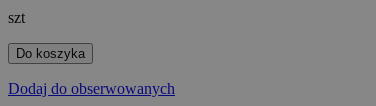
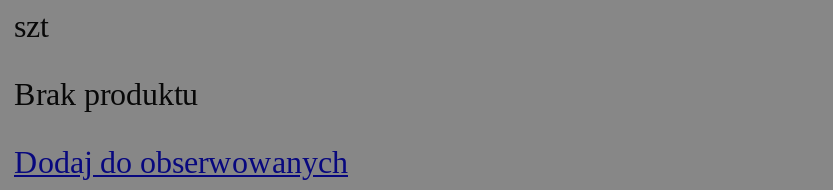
[16,46,85,61] Do koszyka -> [14,78,198,112] Brak produktu

